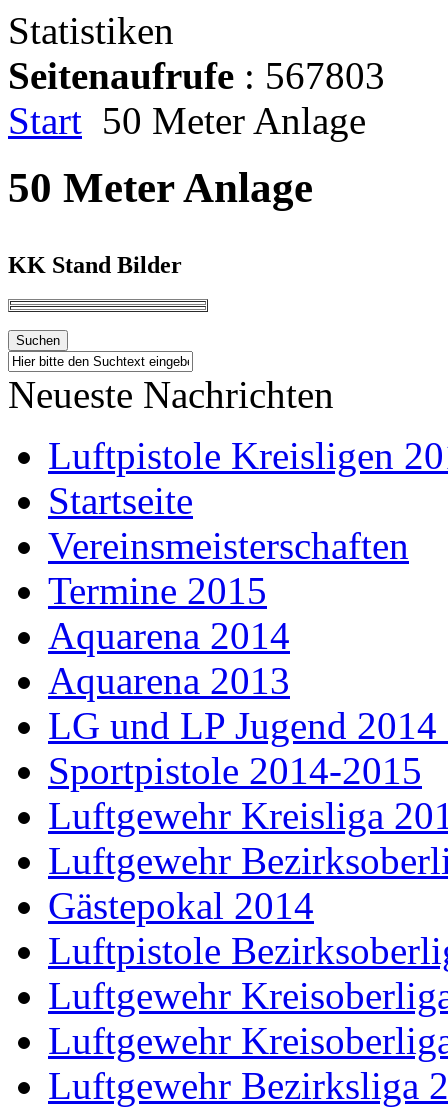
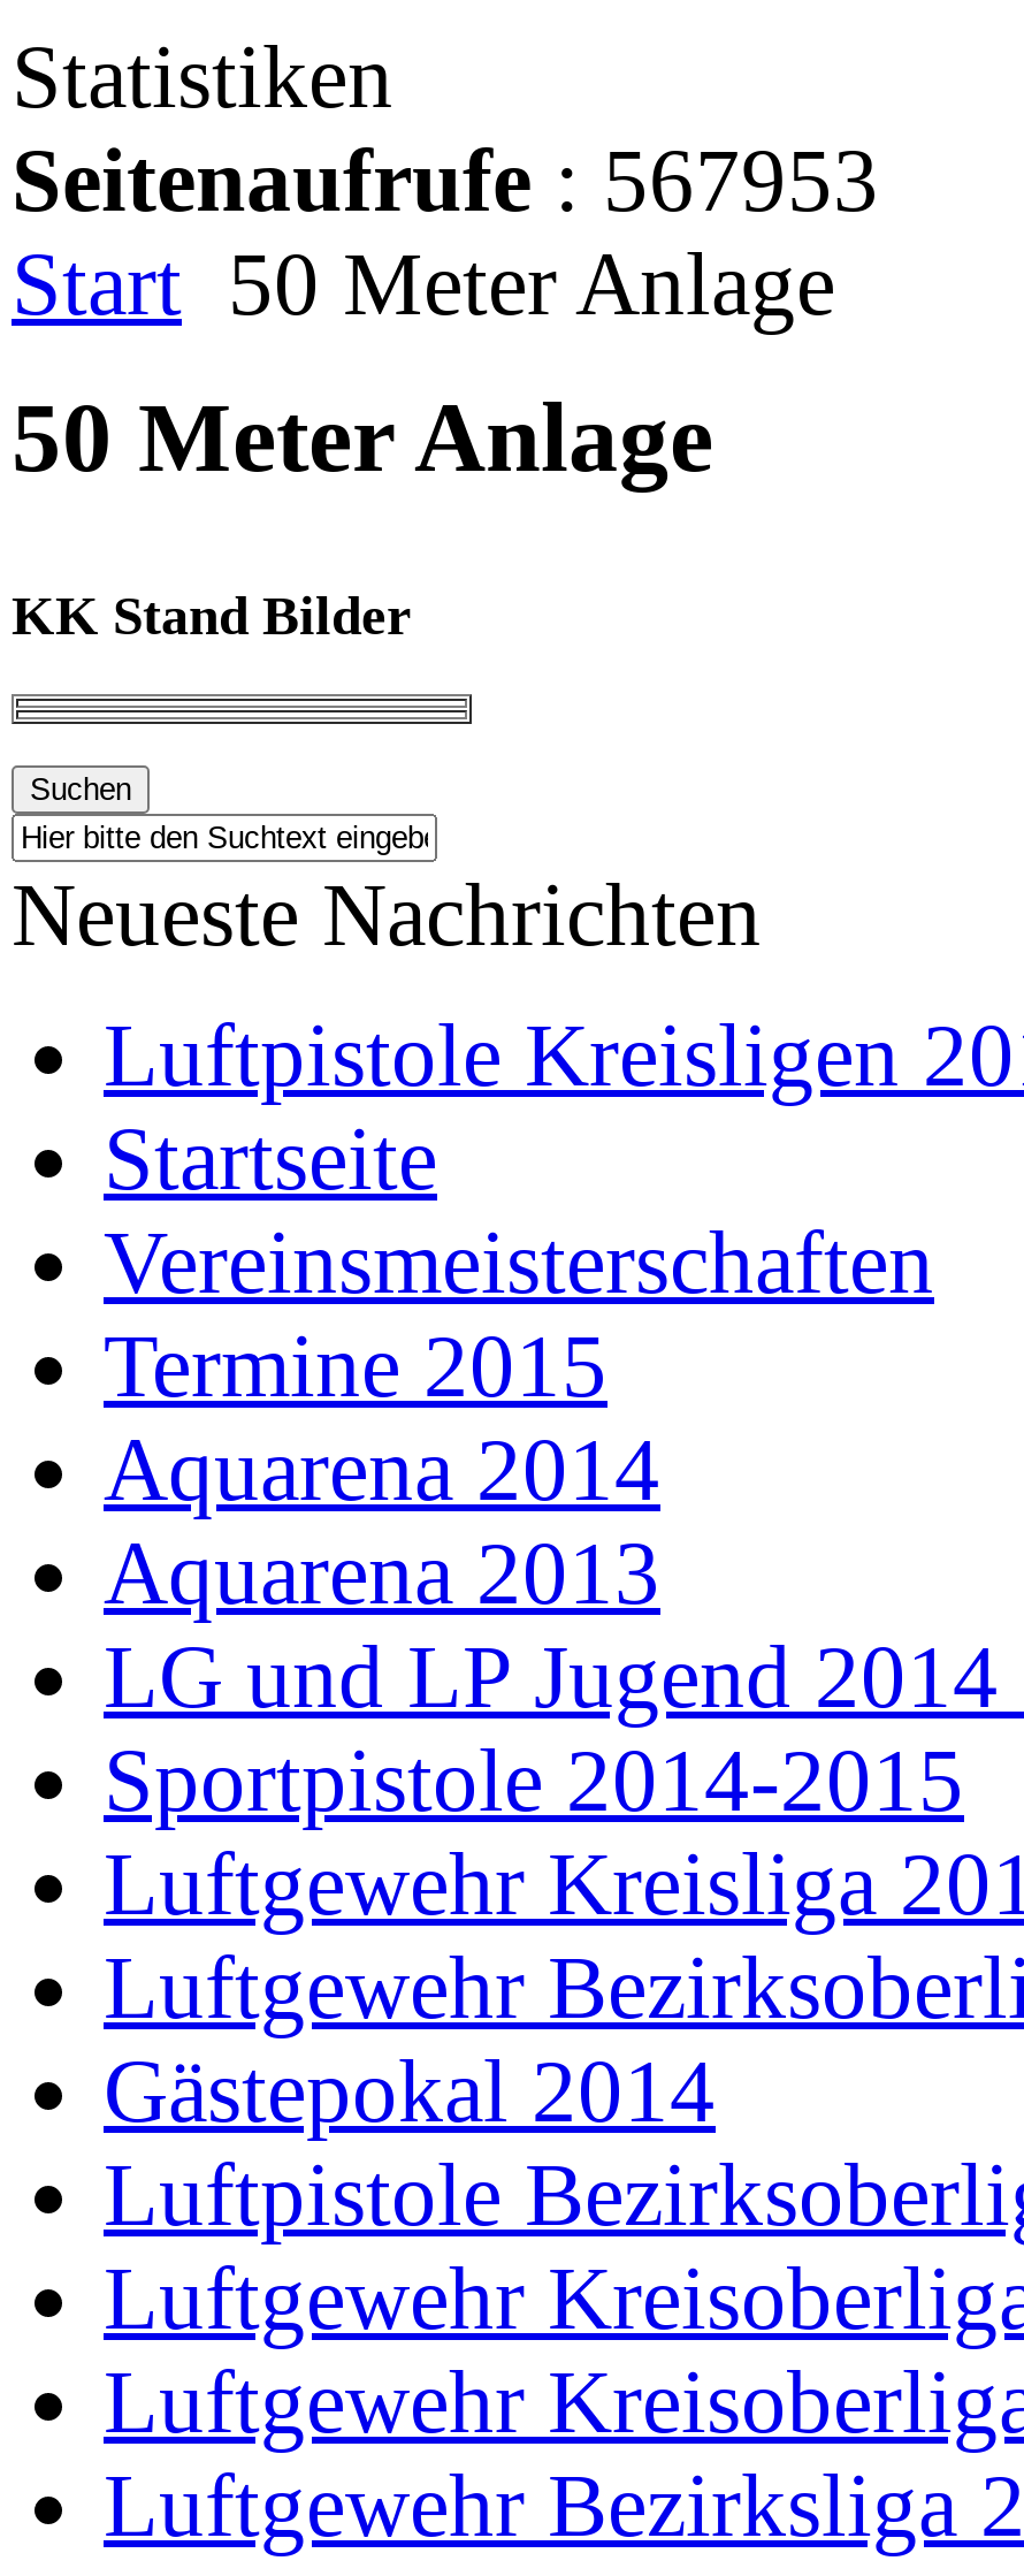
[8,54,385,97] Seitenaufrufe: 567803 -> [12,130,879,229] Seitenaufrufe: 567953

